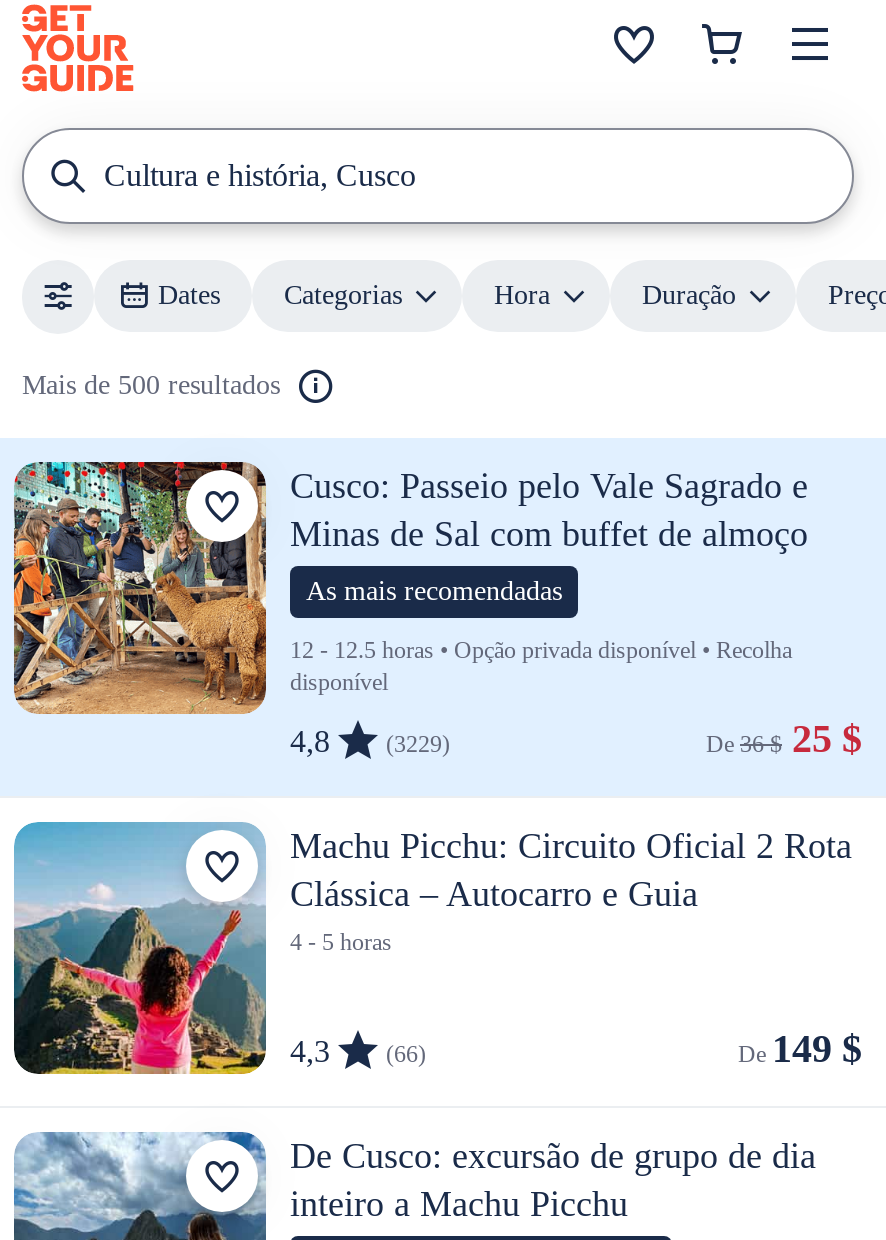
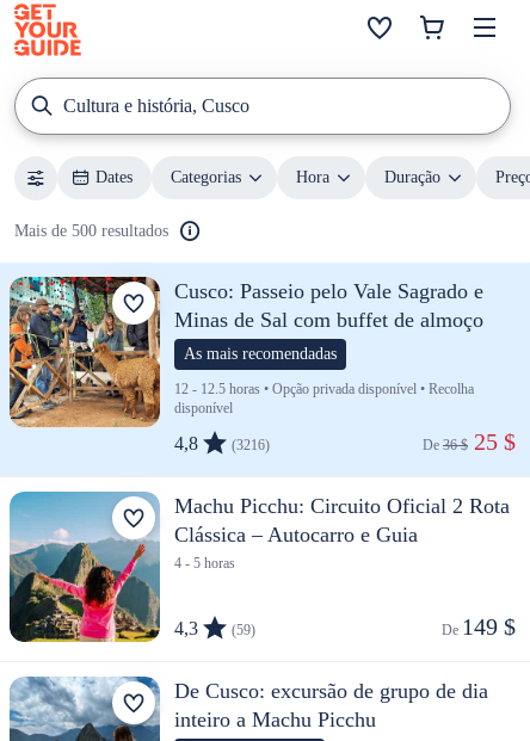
[290,724,450,758] 4,8 (3229) -> [174,433,270,453] 4,8 (3216)
[290,1034,426,1068] 4,3 (66) -> [174,618,255,638] 4,3 (59)

